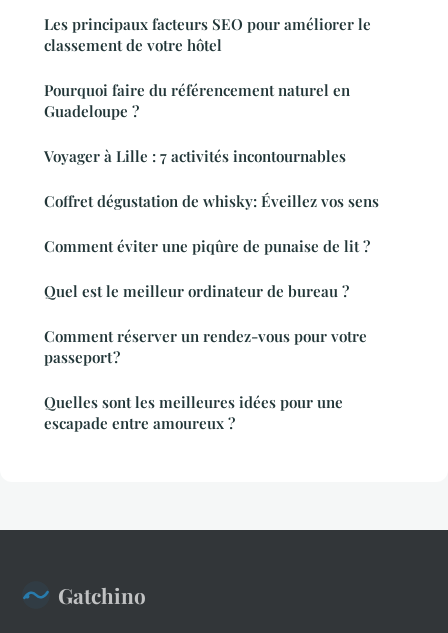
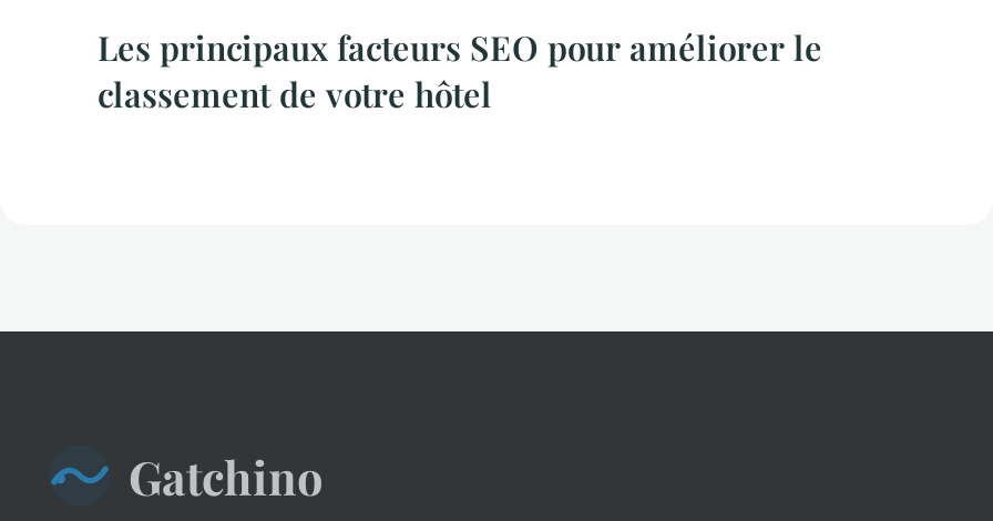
[44,79,379,432] Pourquoi faire du référencement naturel en | Guadeloupe ? | Voyager à Lille : 7 activités incontournables | Coffret dégustation de whisky: Éveillez vos sens | Comment éviter une piqûre de punaise de lit ? | Quel est le meilleur ordinateur de bureau ? | Comment réserver un rendez-vous pour votre | passeport ? | Quelles sont les meilleures idées pour une | escapade entre amoureux ? -> none

